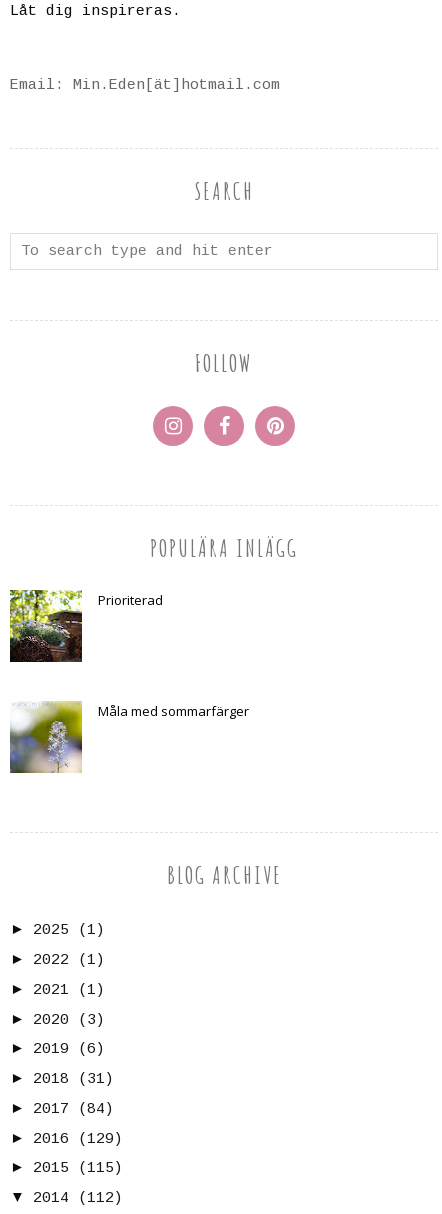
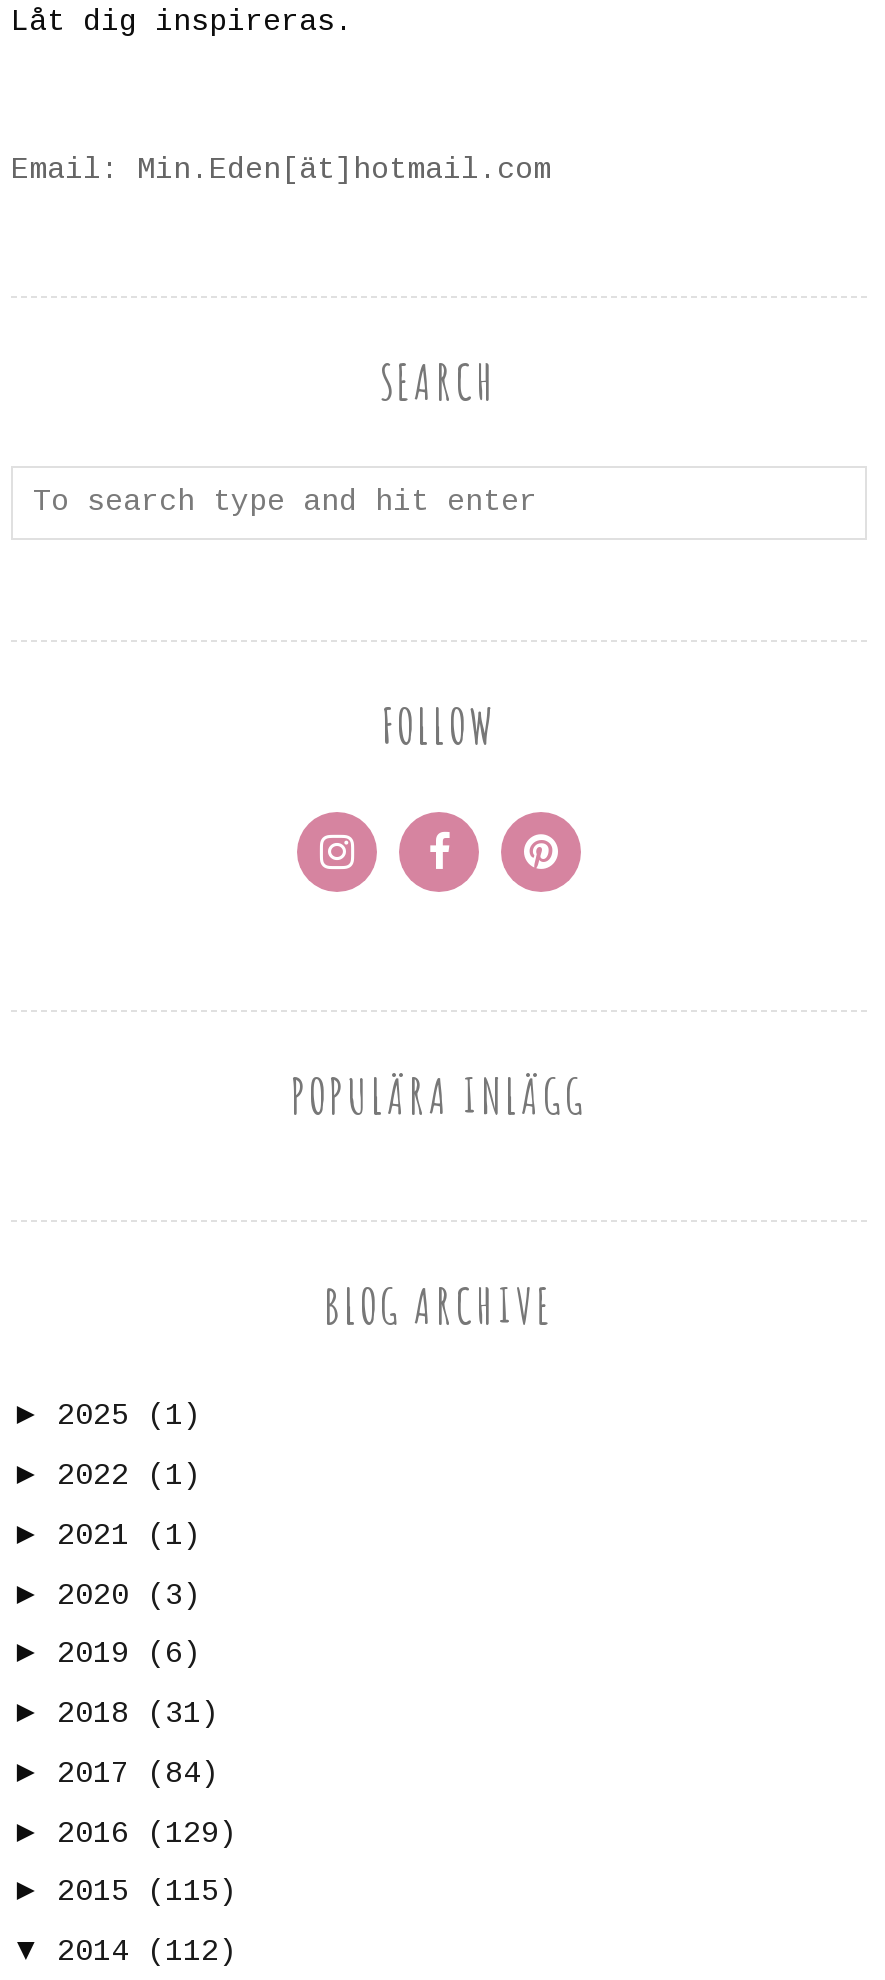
[9,589,163,663] [image] | Prioriterad -> none
[9,700,249,774] [image] | Måla med sommarfärger -> none

